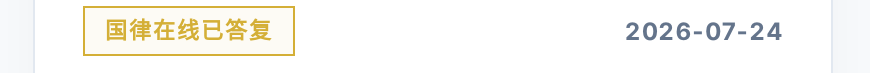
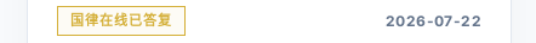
[625,16,783,46] 2026-07-24 -> [386,12,481,30] 2026-07-22

